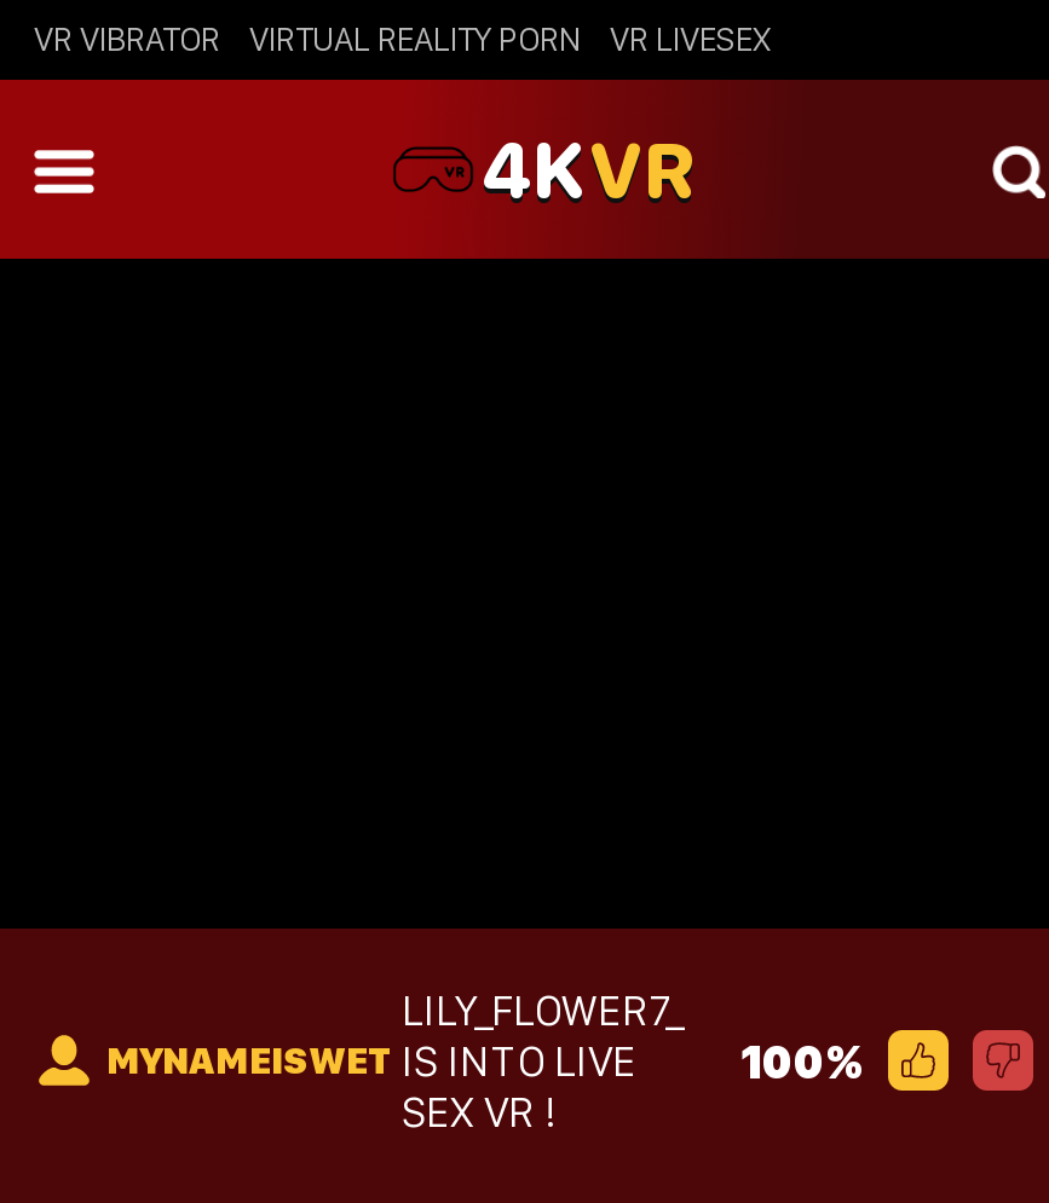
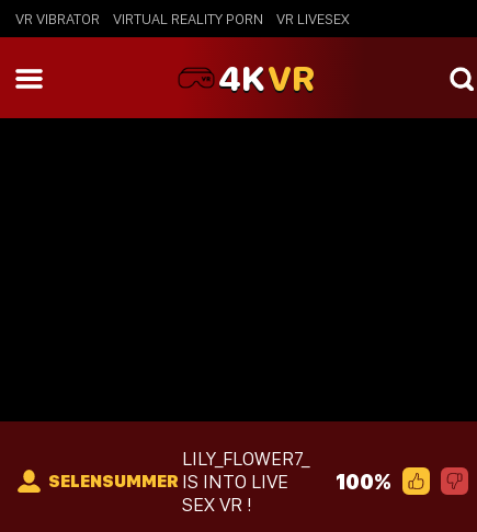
[106,1037,394,1083] MYNAMEISWET -> [48,471,179,491] SELENSUMMER

